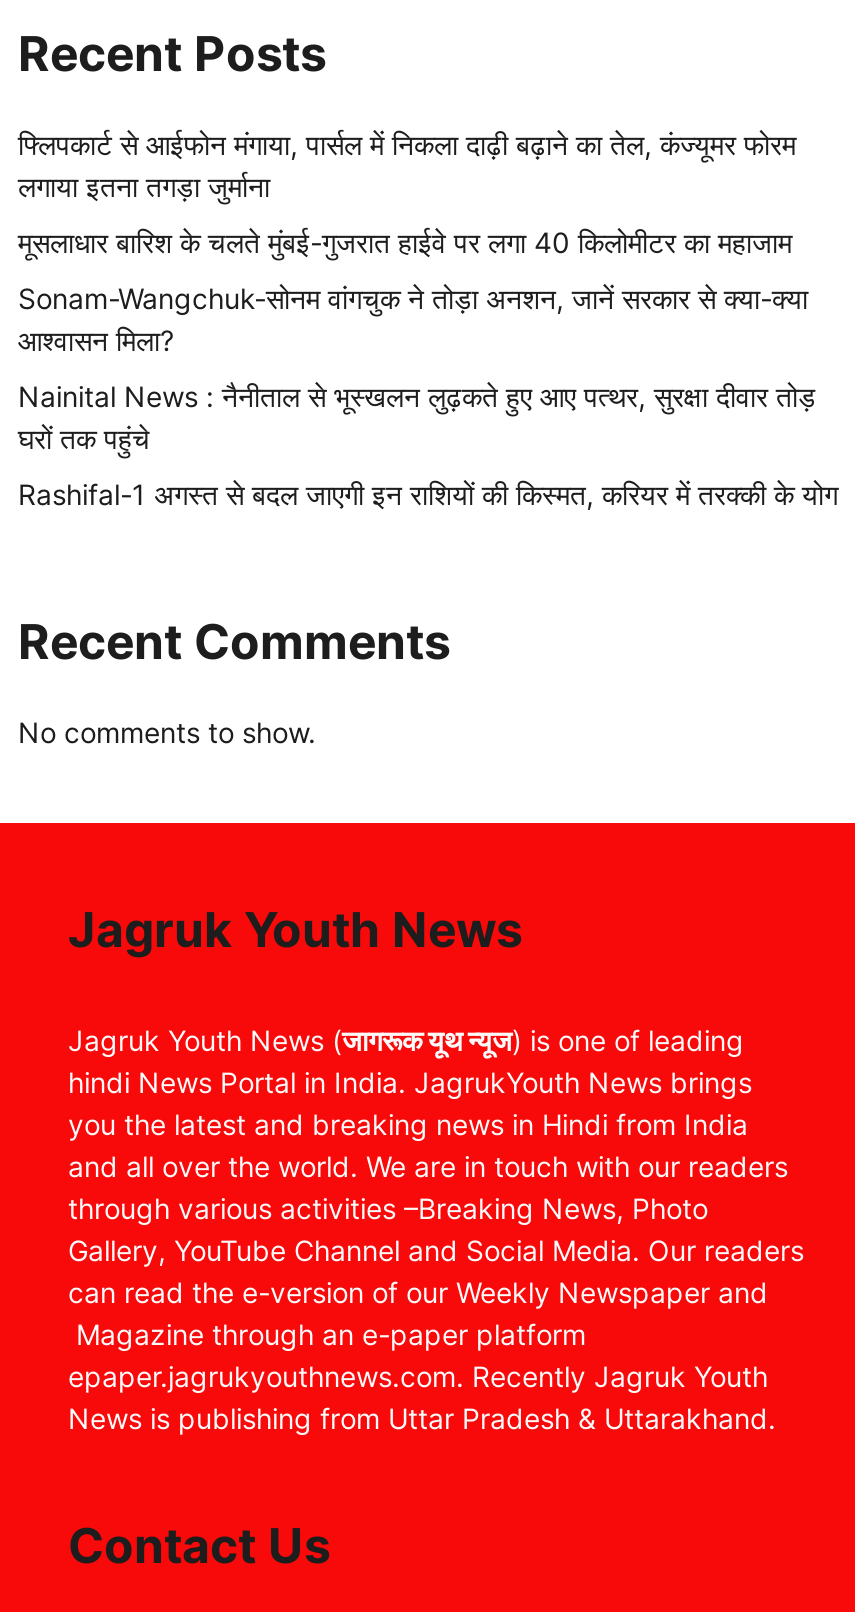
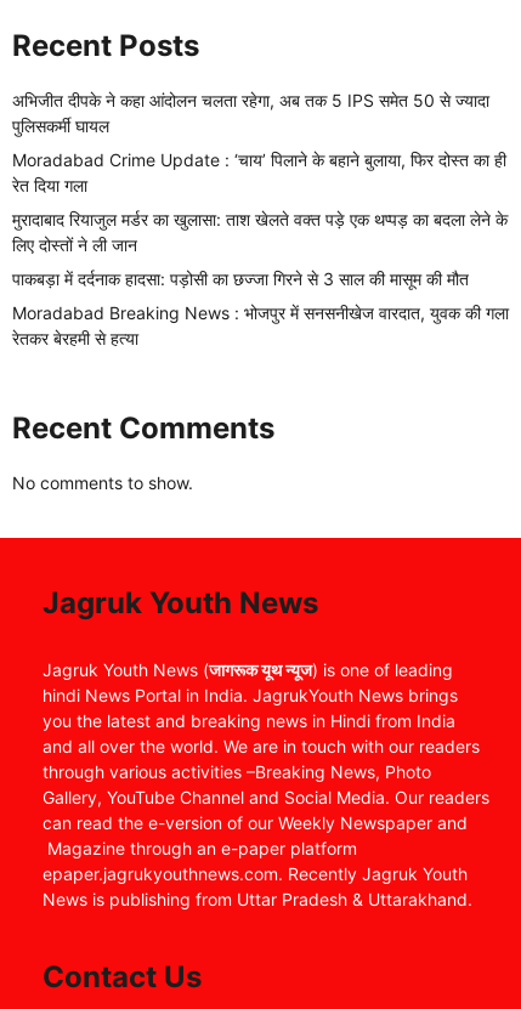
[18,128,796,204] फ्लिपकार्ट से आईफोन मंगाया, पार्सल में निकला दाढ़ी बढ़ाने का तेल, कंज्यूमर फोरम | लगाया इतना तगड़ा जुर्माना -> [12,90,489,136] अभिजीत दीपके ने कहा आंदोलन चलता रहेगा, अब तक 5 IPS समेत 50 से ज्यादा | पुलिसकर्मी घायल
[18,226,792,260] मूसलाधार बारिश के चलते मुंबई-गुजरात हाईवे पर लगा 40 किलोमीटर का महाजाम -> [12,150,506,196] Moradabad Crime Update : ‘चाय’ पिलाने के बहाने बुलाया, फिर दोस्त का ही | रेत दिया गला
[18,282,808,358] Sonam-Wangchuk-सोनम वांगचुक ने तोड़ा अनशन, जानें सरकार से क्या-क्या | आश्वासन मिला? -> [12,209,508,255] मुरादाबाद रियाजुल मर्डर का खुलासा: ताश खेलते वक्त पड़े एक थप्पड़ का बदला लेने के | लिए दोस्तों ने ली जान
[18,380,816,456] Nainital News : नैनीताल से भूस्खलन लुढ़कते हुए आए पत्थर, सुरक्षा दीवार तोड़ | घरों तक पहुंचे -> [12,269,469,289] पाकबड़ा में दर्दनाक हादसा: पड़ोसी का छज्जा गिरने से 3 साल की मासूम की मौत
[18,478,838,512] Rashifal-1 अगस्त से बदल जाएगी इन राशियों की किस्मत, करियर में तरक्की के योग -> [12,303,509,349] Moradabad Breaking News : भोजपुर में सनसनीखेज वारदात, युवक की गला | रेतकर बेरहमी से हत्या

